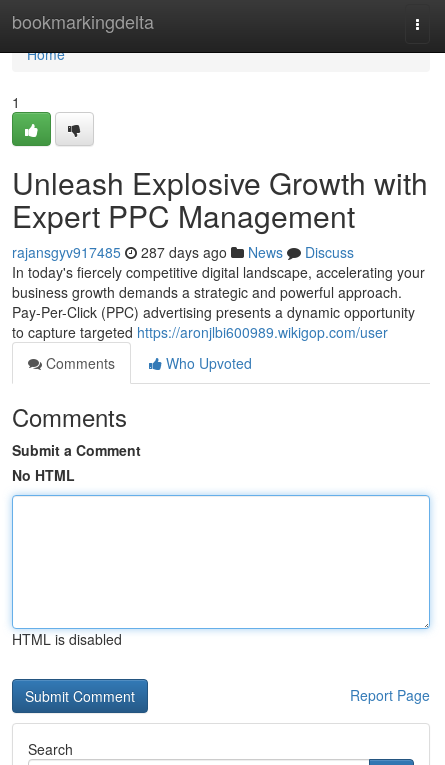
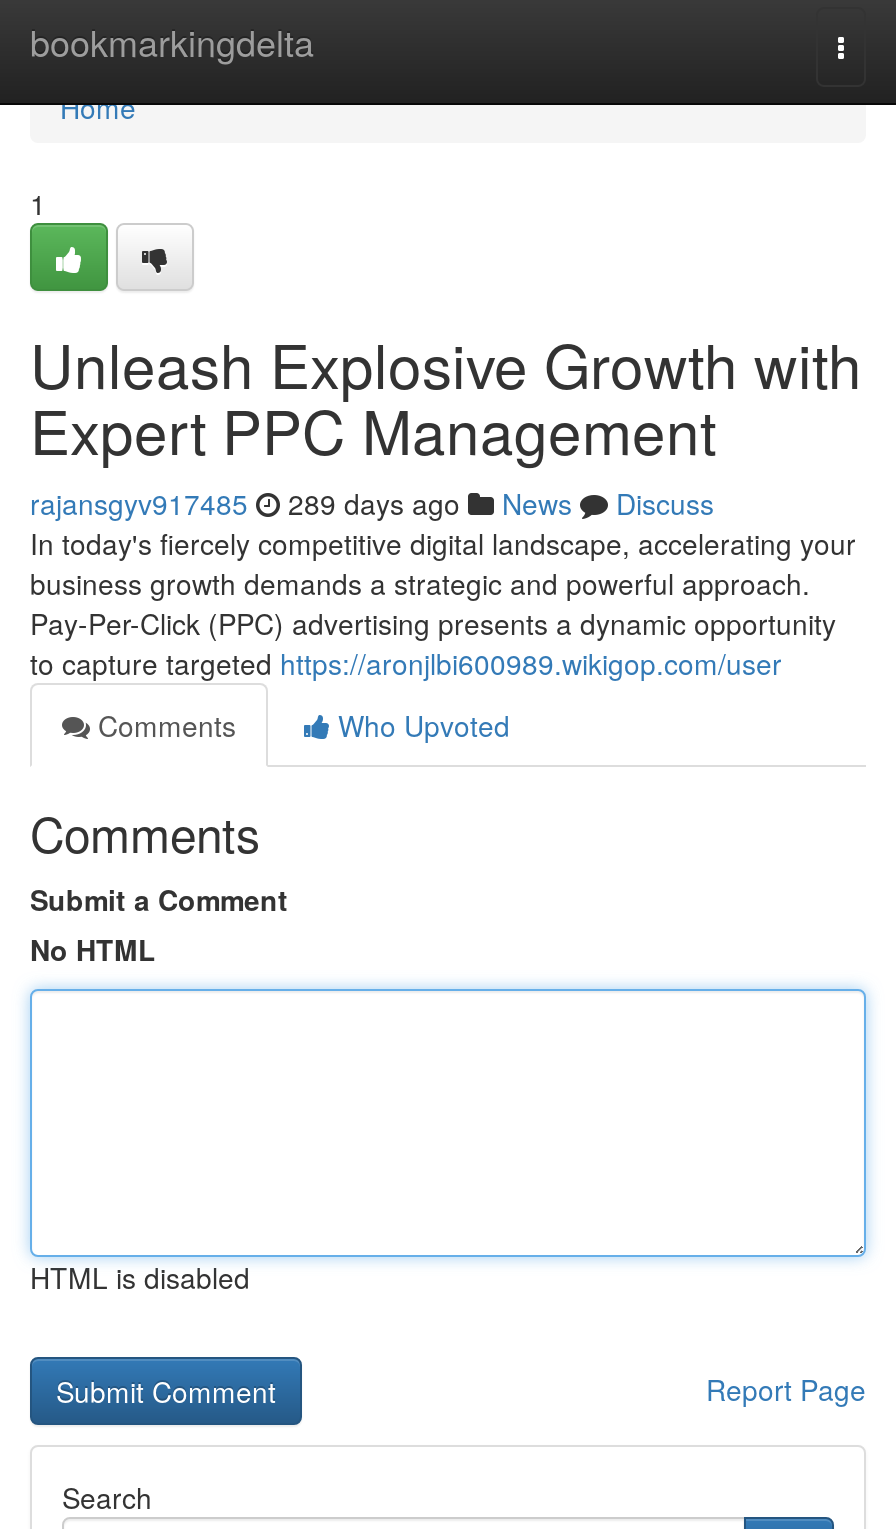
[12,242,354,262] rajansgyv917485 287 days ago News Discuss -> [30,483,714,523] rajansgyv917485 289 days ago News Discuss

